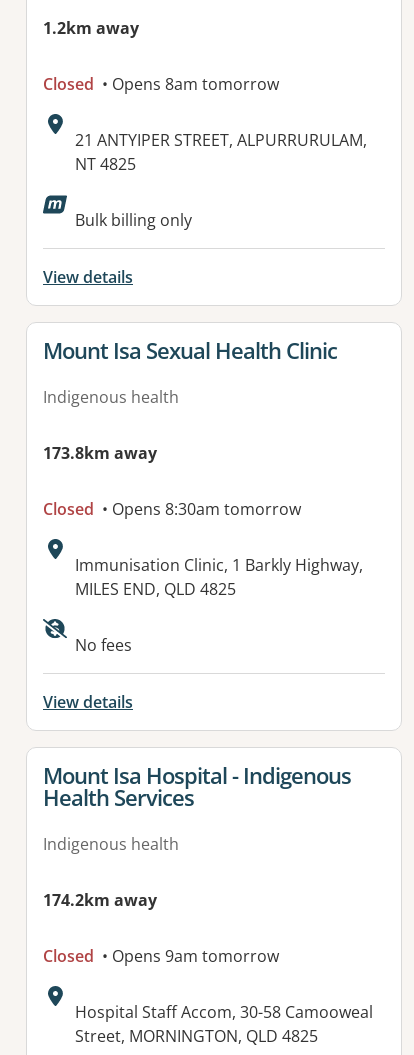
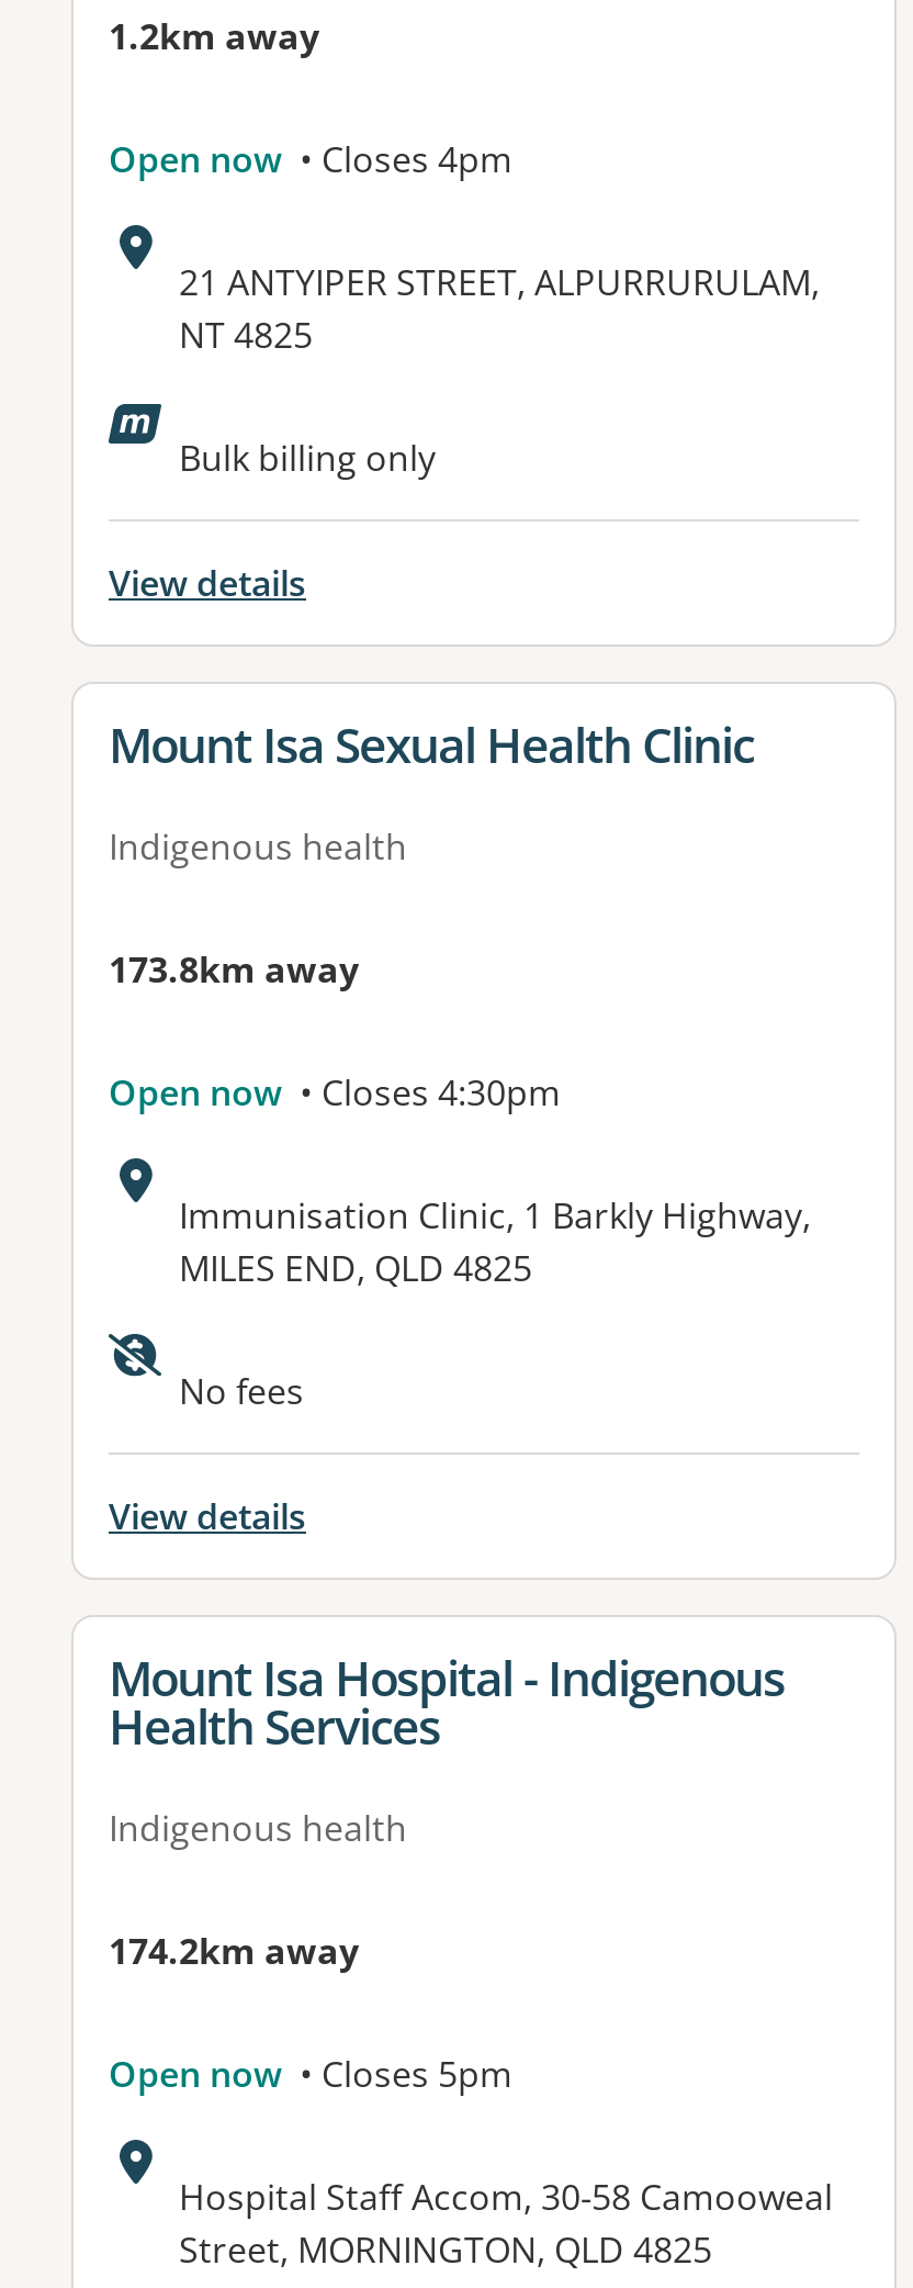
[43,73,279,95] Closed • Opens 8am tomorrow -> [109,136,512,184] Open now • Closes 4pm
[43,498,301,520] Closed • Opens 8:30am tomorrow -> [109,1069,561,1117] Open now • Closes 4:30pm
[43,945,279,967] Closed • Opens 9am tomorrow -> [109,2051,512,2099] Open now • Closes 5pm

